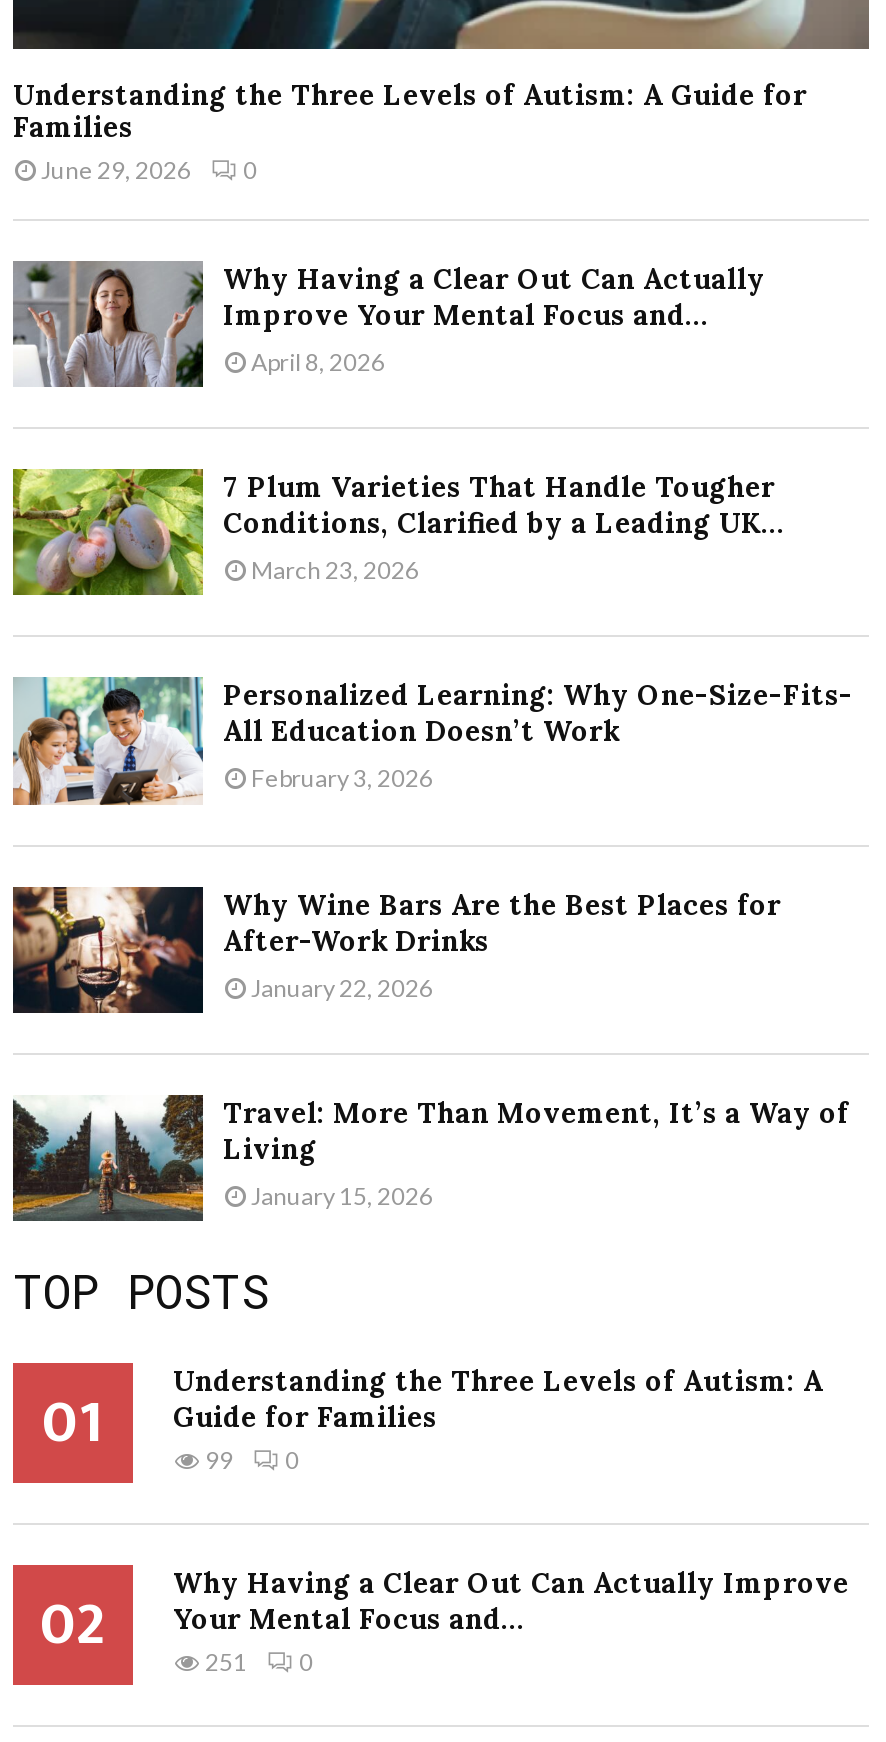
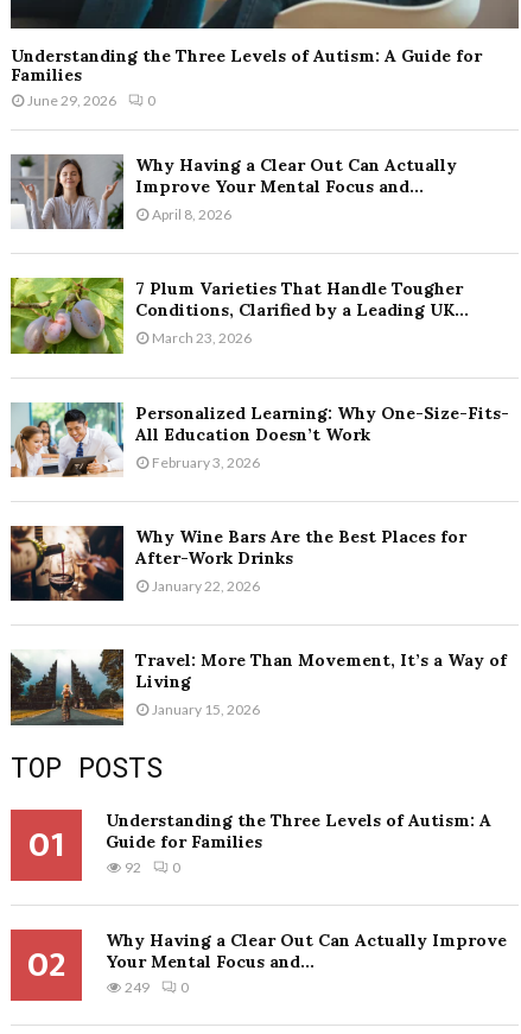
[205,1446,299,1476] 99 0 -> [125,858,180,876] 92 0
[205,1648,313,1678] 251 0 -> [125,978,189,996] 249 0

